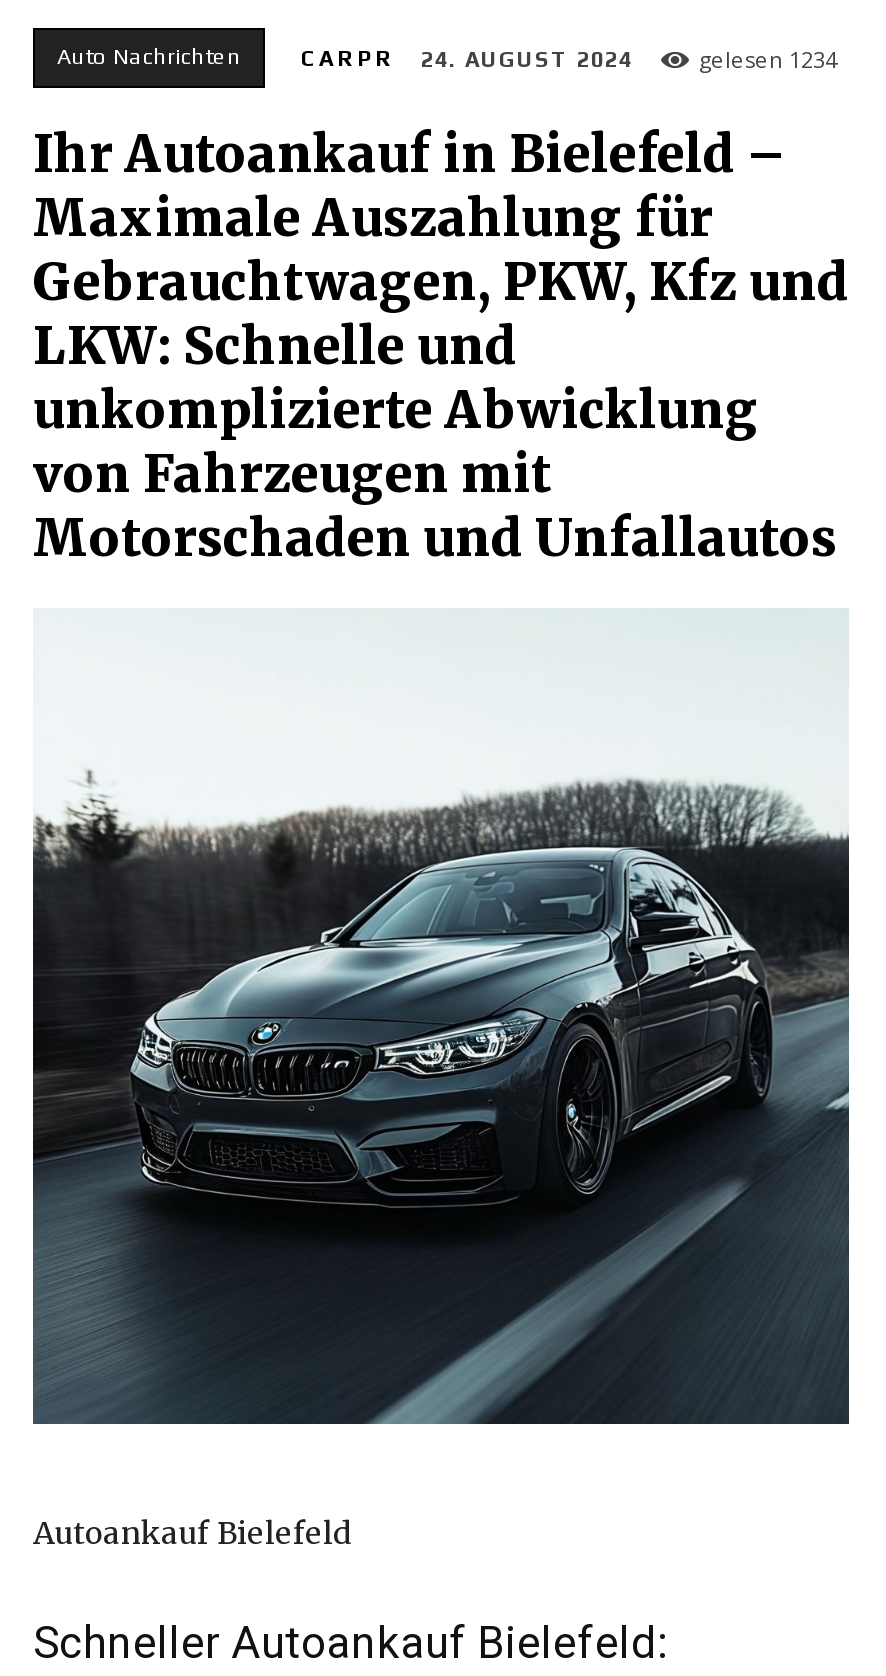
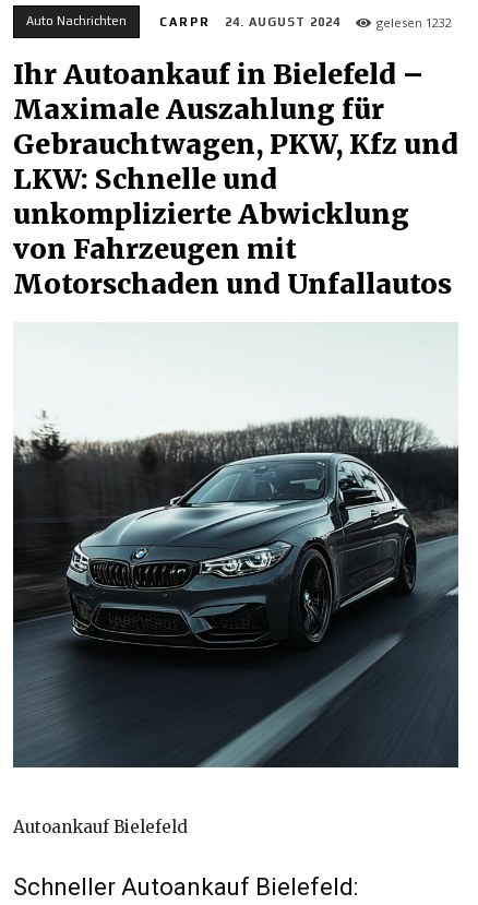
[699,44,837,74] gelesen 1234 -> [377,14,452,31] gelesen 1232

